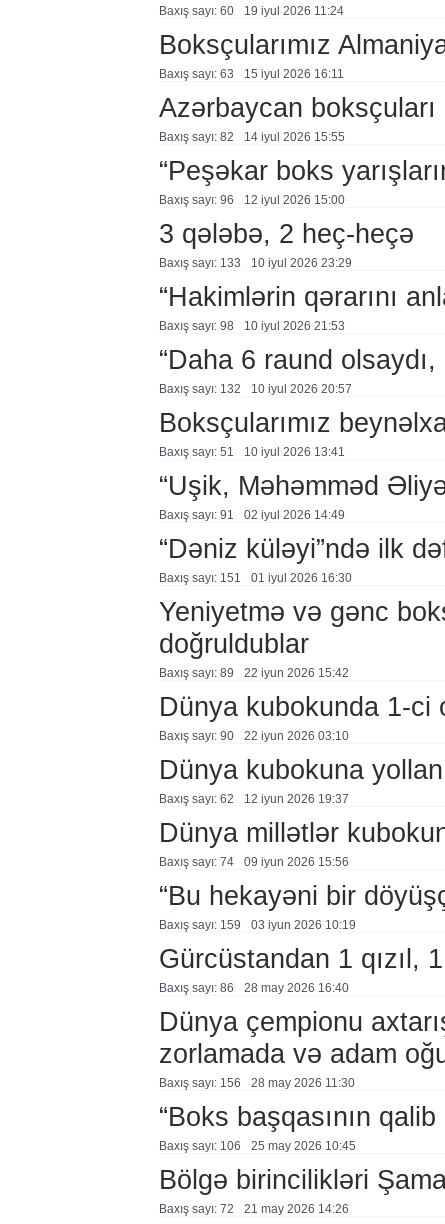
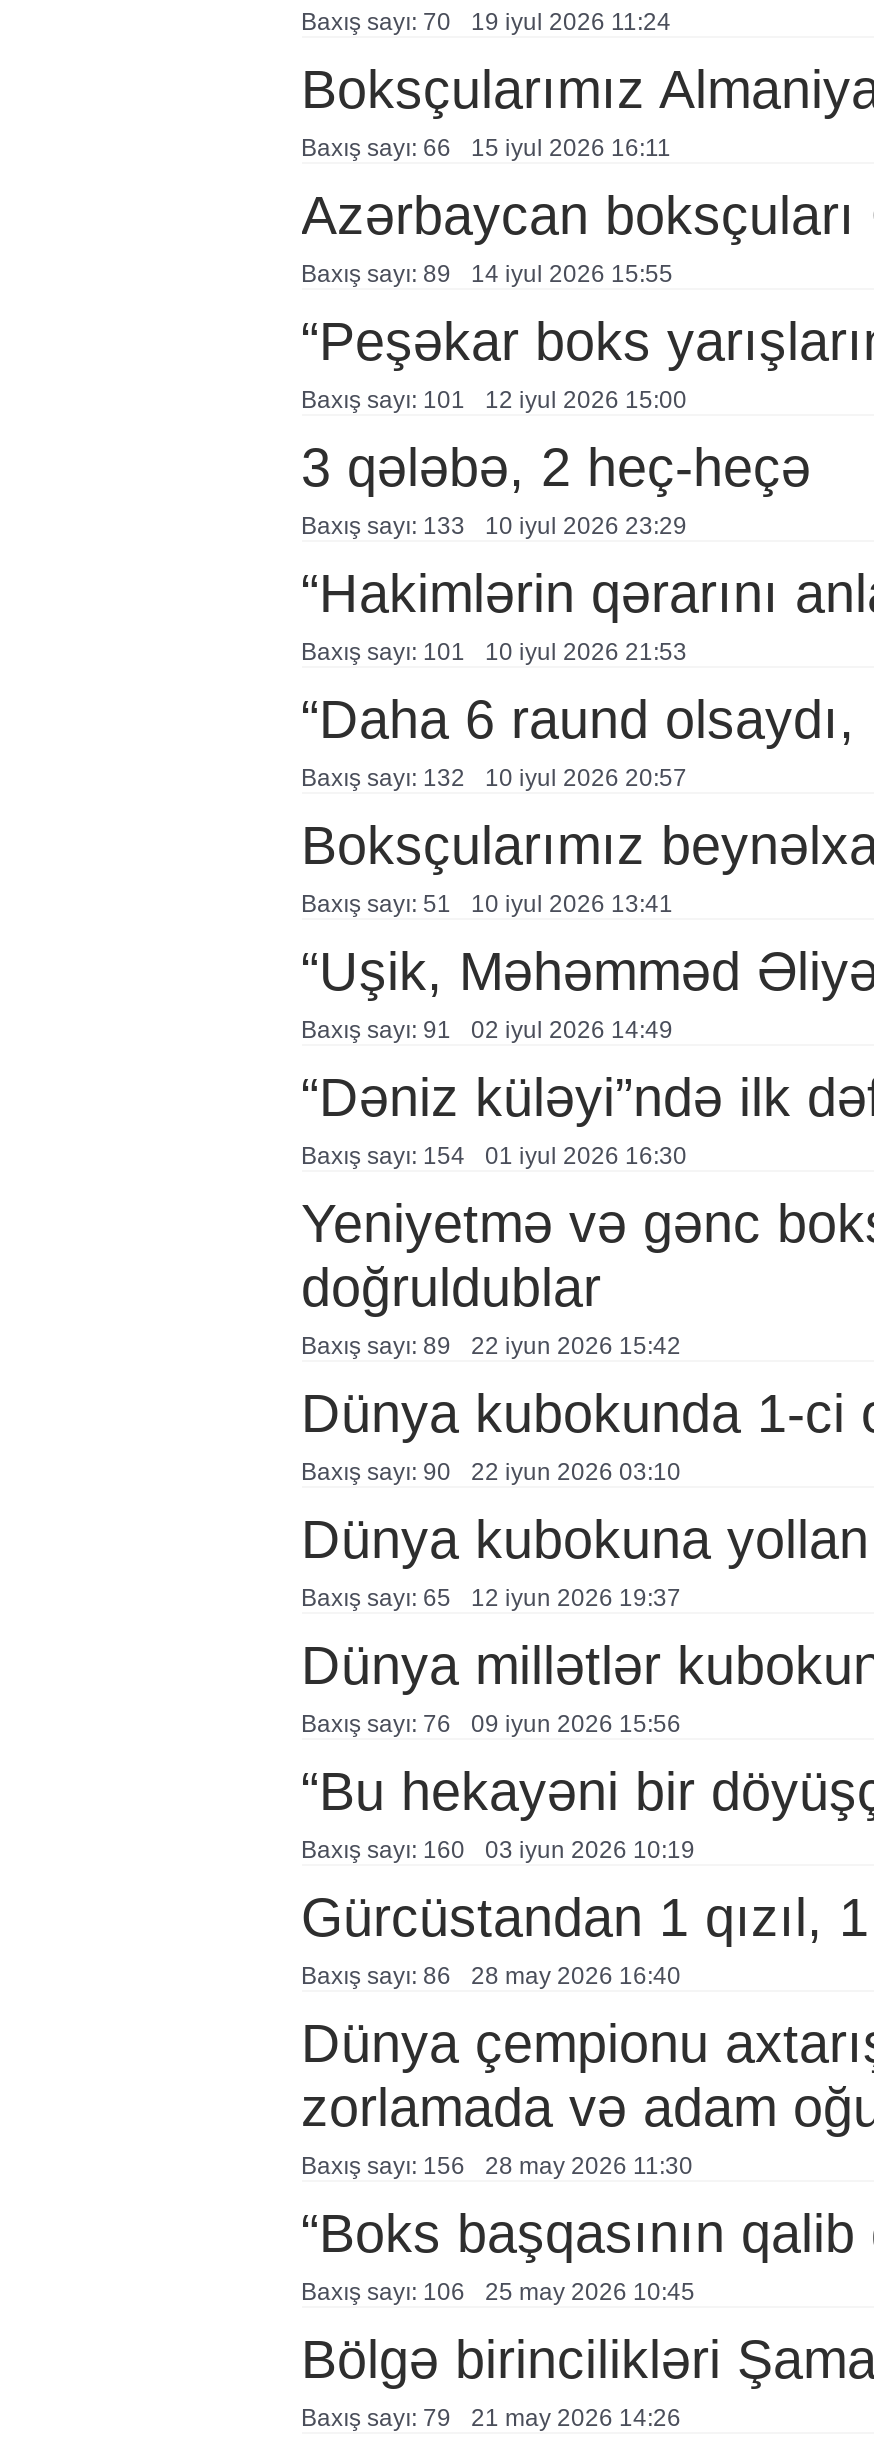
[158,4,343,18] Baxış sayı: 60 19 i̇yul 2026 11:24 -> [301,8,671,36] Baxış sayı: 70 19 i̇yul 2026 11:24
[158,67,343,81] Baxış sayı: 63 15 i̇yul 2026 16:11 -> [301,134,671,162] Baxış sayı: 66 15 i̇yul 2026 16:11
[158,130,344,144] Baxış sayı: 82 14 i̇yul 2026 15:55 -> [301,260,673,288] Baxış sayı: 89 14 i̇yul 2026 15:55
[158,193,344,207] Baxış sayı: 96 12 i̇yul 2026 15:00 -> [301,386,687,414] Baxış sayı: 101 12 i̇yul 2026 15:00
[158,319,344,333] Baxış sayı: 98 10 i̇yul 2026 21:53 -> [301,638,687,666] Baxış sayı: 101 10 i̇yul 2026 21:53
[158,571,351,585] Baxış sayı: 151 01 i̇yul 2026 16:30 -> [301,1142,687,1170] Baxış sayı: 154 01 i̇yul 2026 16:30
[158,792,348,806] Baxış sayı: 62 12 i̇yun 2026 19:37 -> [301,1584,681,1612] Baxış sayı: 65 12 i̇yun 2026 19:37
[158,855,348,869] Baxış sayı: 74 09 i̇yun 2026 15:56 -> [301,1710,681,1738] Baxış sayı: 76 09 i̇yun 2026 15:56
[158,918,355,932] Baxış sayı: 159 03 i̇yun 2026 10:19 -> [301,1836,695,1864] Baxış sayı: 160 03 i̇yun 2026 10:19
[158,1202,348,1216] Baxış sayı: 72 21 may 2026 14:26 -> [301,2404,681,2432] Baxış sayı: 79 21 may 2026 14:26

